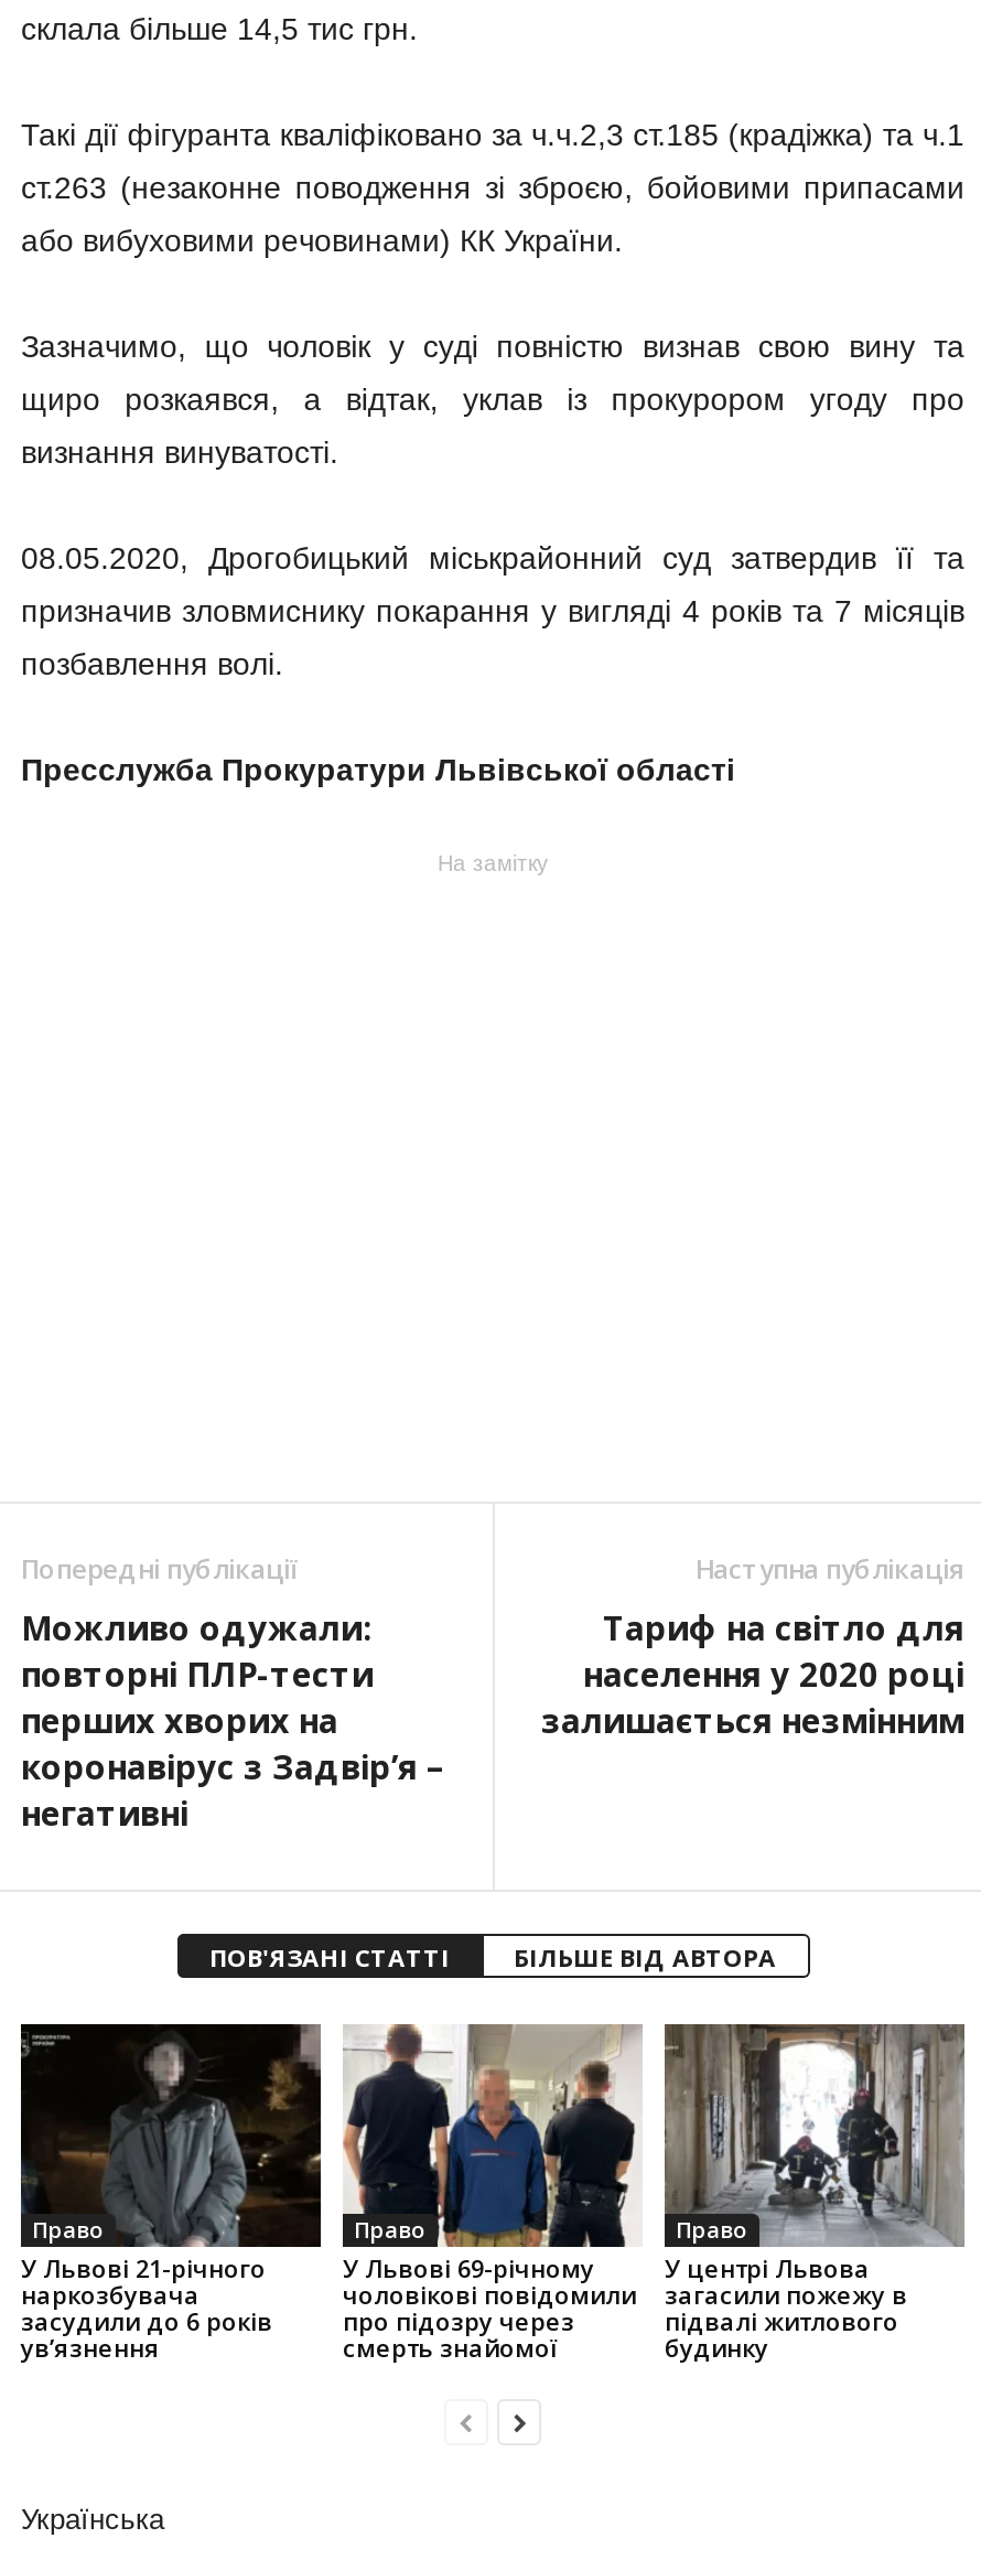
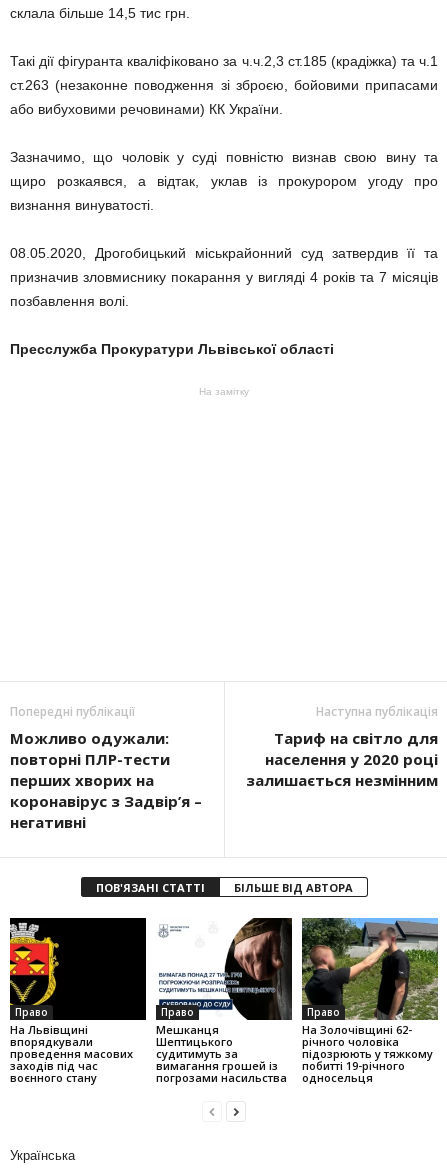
[19,2022,323,2364] [image] | У Львові 21-річного | наркозбувача | засудили до 6 років | ув’язнення -> [9,917,146,1085] [image] | На Львівщині | впорядкували | проведення масових | заходів під час | воєнного стану
[341,2022,643,2364] [image] | У Львові 69-річному | чоловікові повідомили | про підозру через | смерть знайомої -> [156,917,293,1085] [image] | Мешканця | Шептицького | судитимуть за | вимагання грошей із | погрозами насильства
[662,2022,967,2364] [image] | У центрі Львова | загасили пожежу в | підвалі житлового | будинку -> [301,917,438,1085] [image] | На Золочівщині 62- | річного чоловіка | підозрюють у тяжкому | побитті 19-річного | односельця

